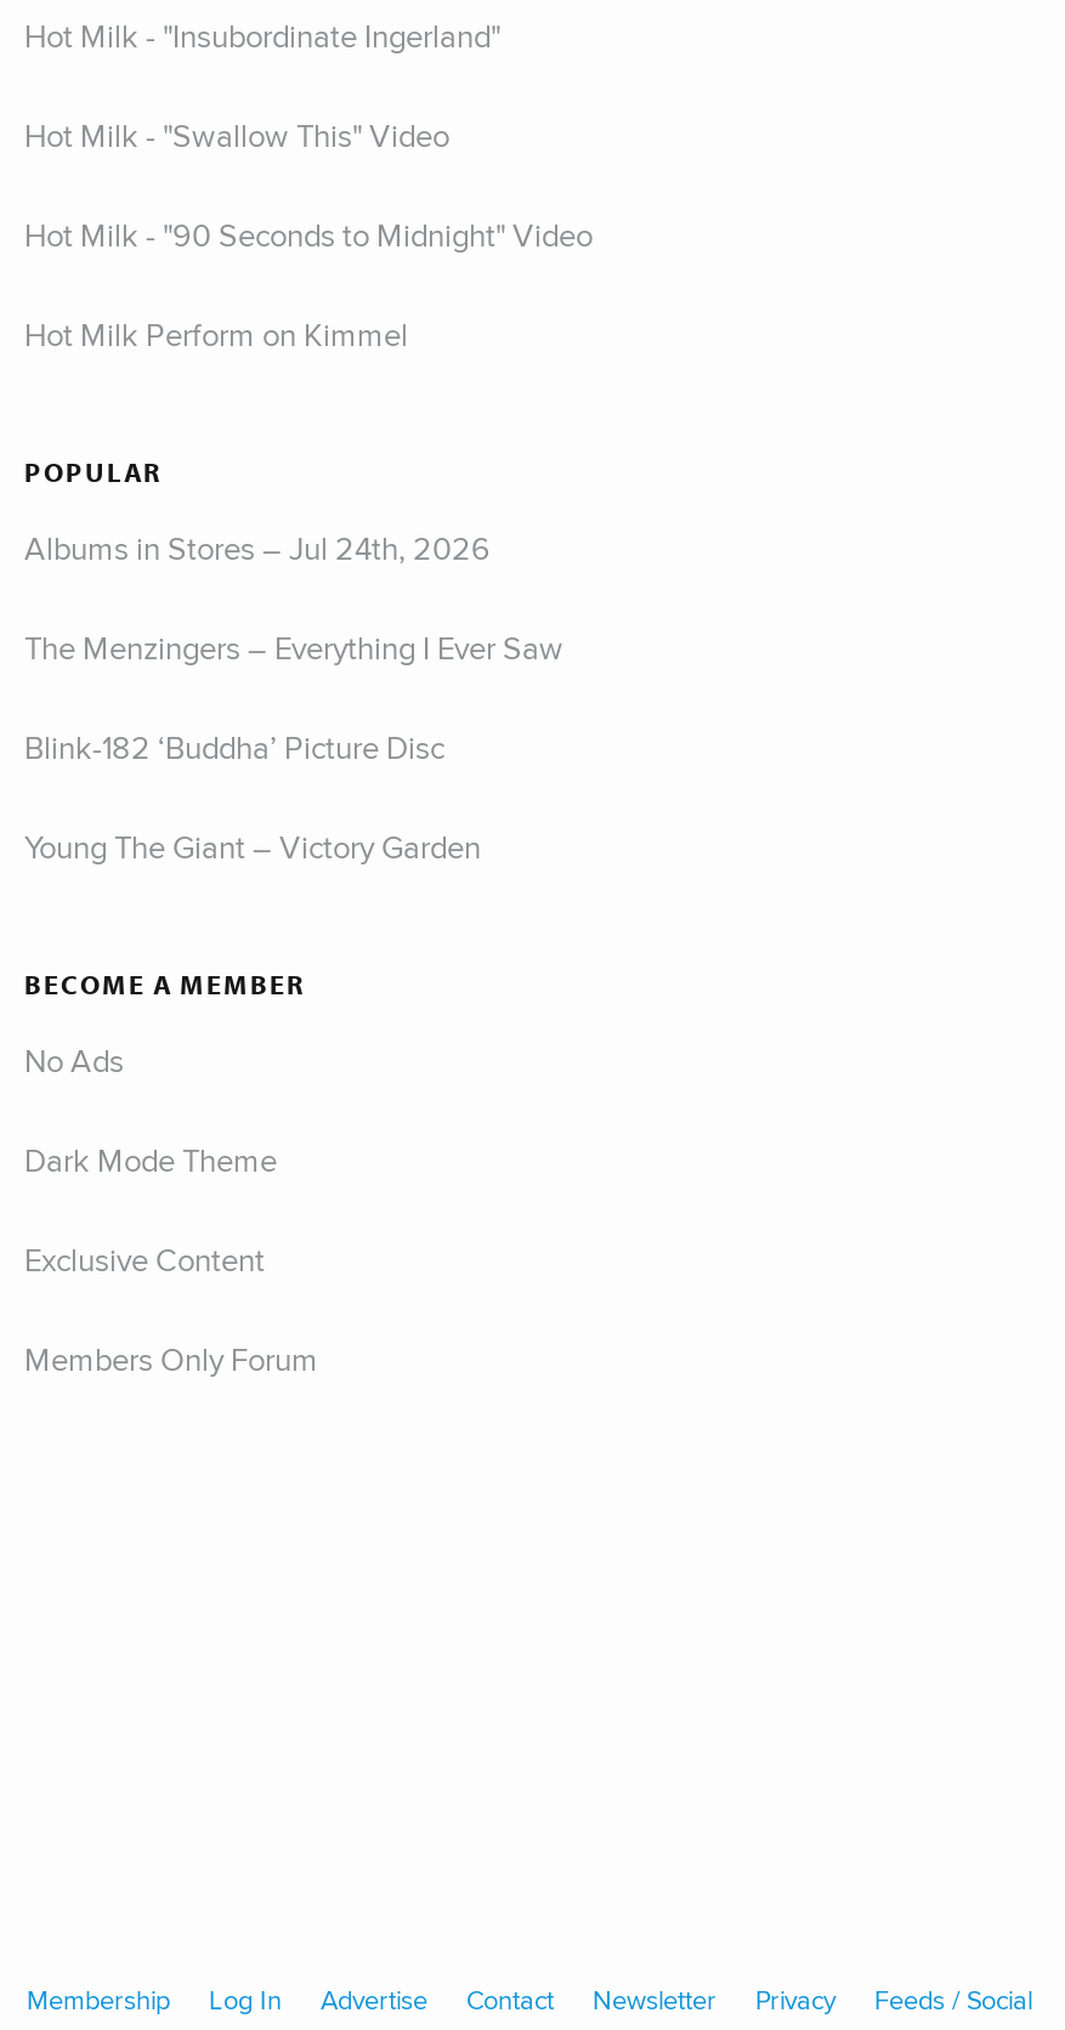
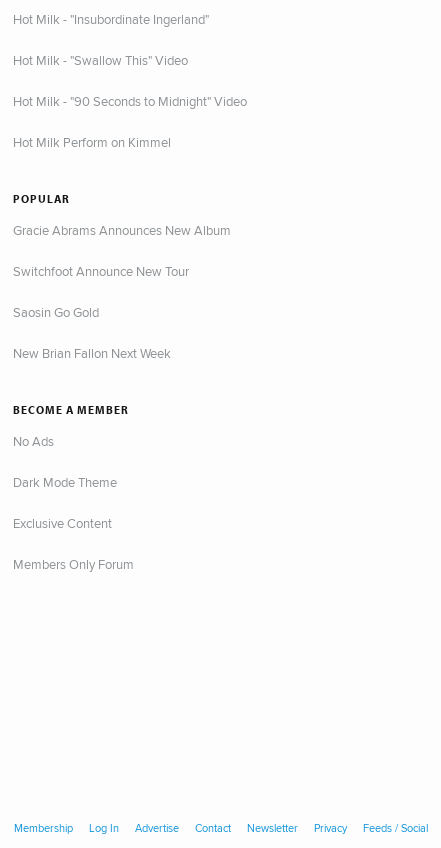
[24,524,491,568] Albums in Stores – Jul 24th, 2026 -> [13,220,231,238] Gracie Abrams Announces New Album
[24,624,563,668] The Menzingers – Everything I Ever Saw -> [13,261,189,279] Switchfoot Announce New Tour
[24,724,444,767] Blink-182 ‘Buddha’ Picture Disc -> [13,302,99,320] Saosin Go Gold
[24,823,481,867] Young The Giant – Victory Garden -> [13,343,171,361] New Brian Fallon Next Week

